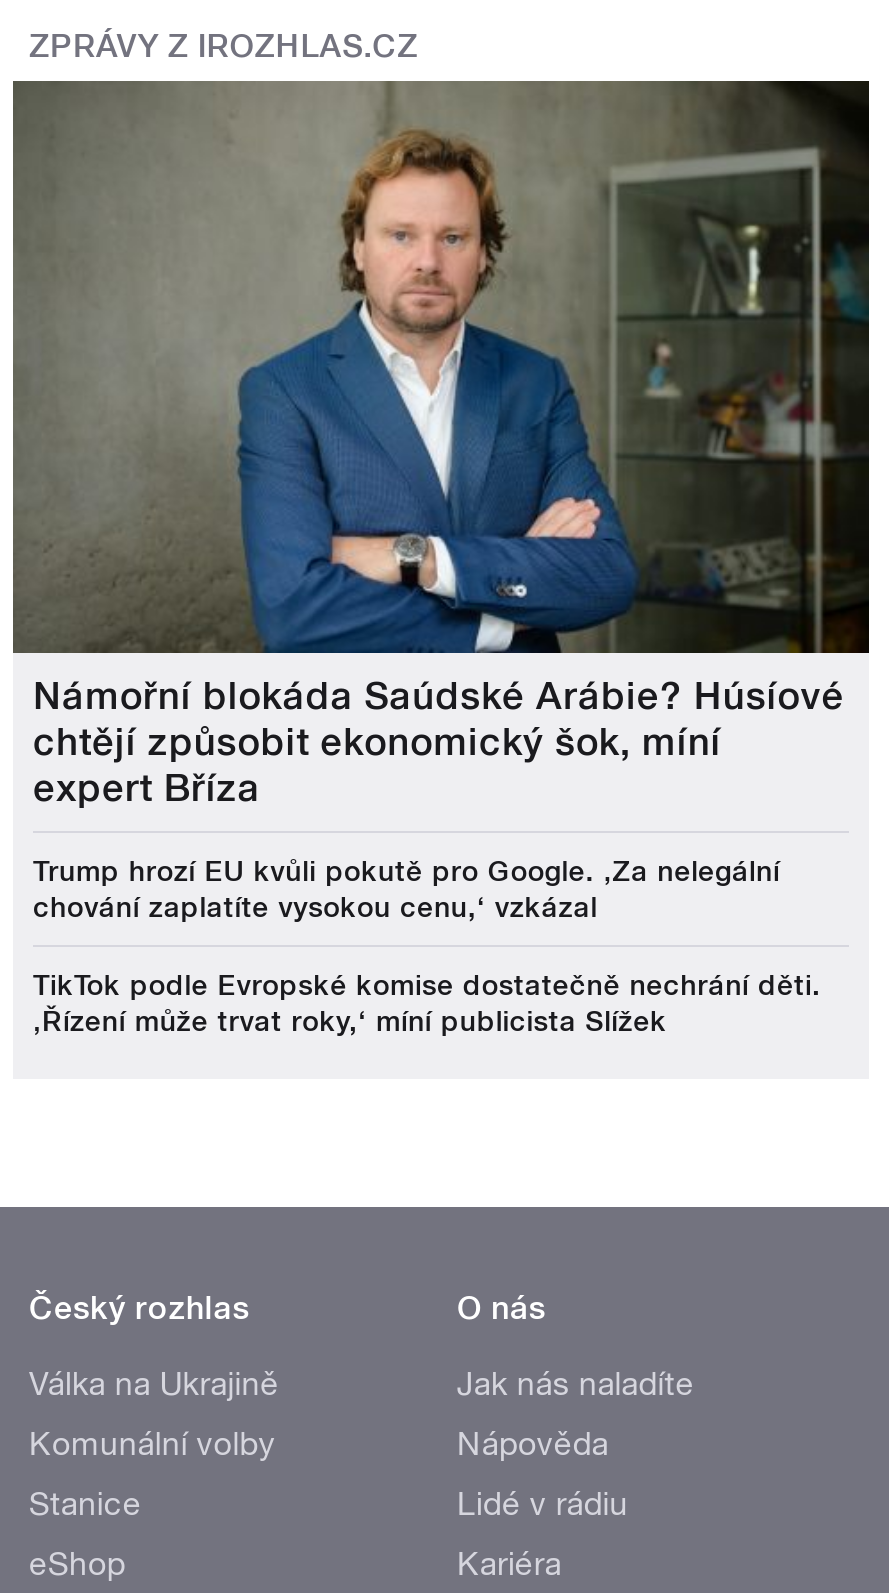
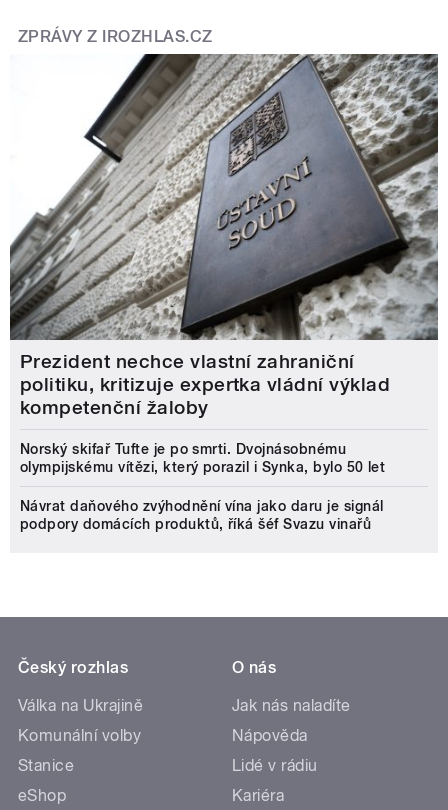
[11,79,871,811] [image] | Námořní blokáda Saúdské Arábie? Húsíové | chtějí způsobit ekonomický šok, míní | expert Bříza -> [10,53,439,419] [image] | Prezident nechce vlastní zahraniční | politiku, kritizuje expertka vládní výklad | kompetenční žaloby
[33,855,780,923] Trump hrozí EU kvůli pokutě pro Google. ‚Za nelegální | chování zaplatíte vysokou cenu,‘ vzkázal -> [20,441,385,475] Norský skifař Tufte je po smrti. Dvojnásobnému | olympijskému vítězi, který porazil i Synka, bylo 50 let
[33,969,821,1037] TikTok podle Evropské komise dostatečně nechrání děti. | ‚Řízení může trvat roky,‘ míní publicista Slížek -> [20,498,383,532] Návrat daňového zvýhodnění vína jako daru je signál | podpory domácích produktů, říká šéf Svazu vinařů

